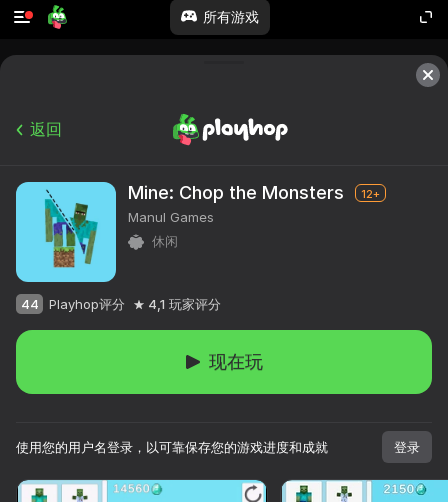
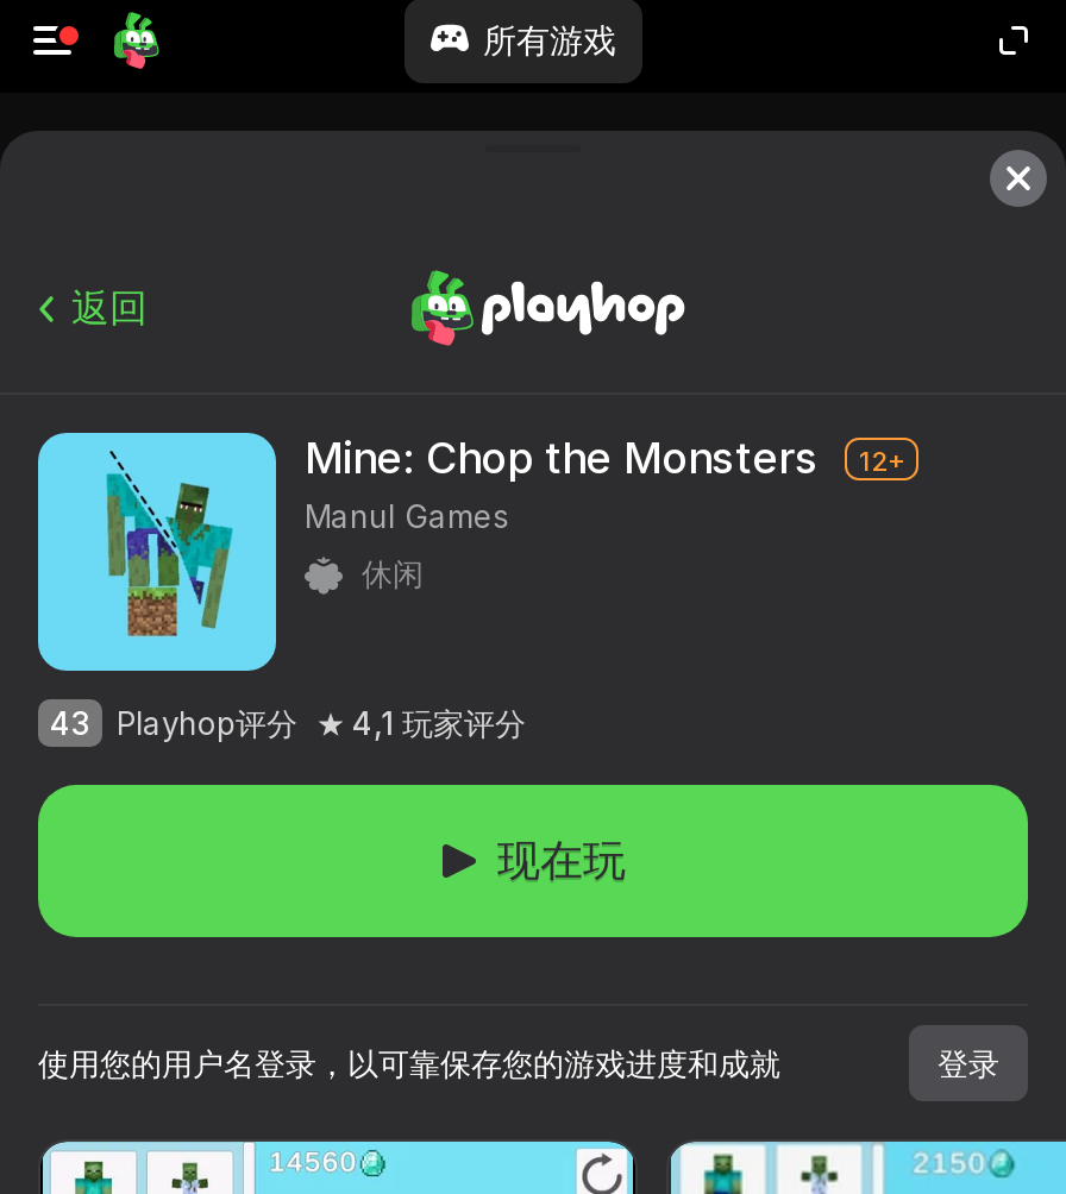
[20,296,221,312] 44 Playhop评分 4,1 玩家评分 -> [50,704,526,742] 43 Playhop评分 4,1 玩家评分

